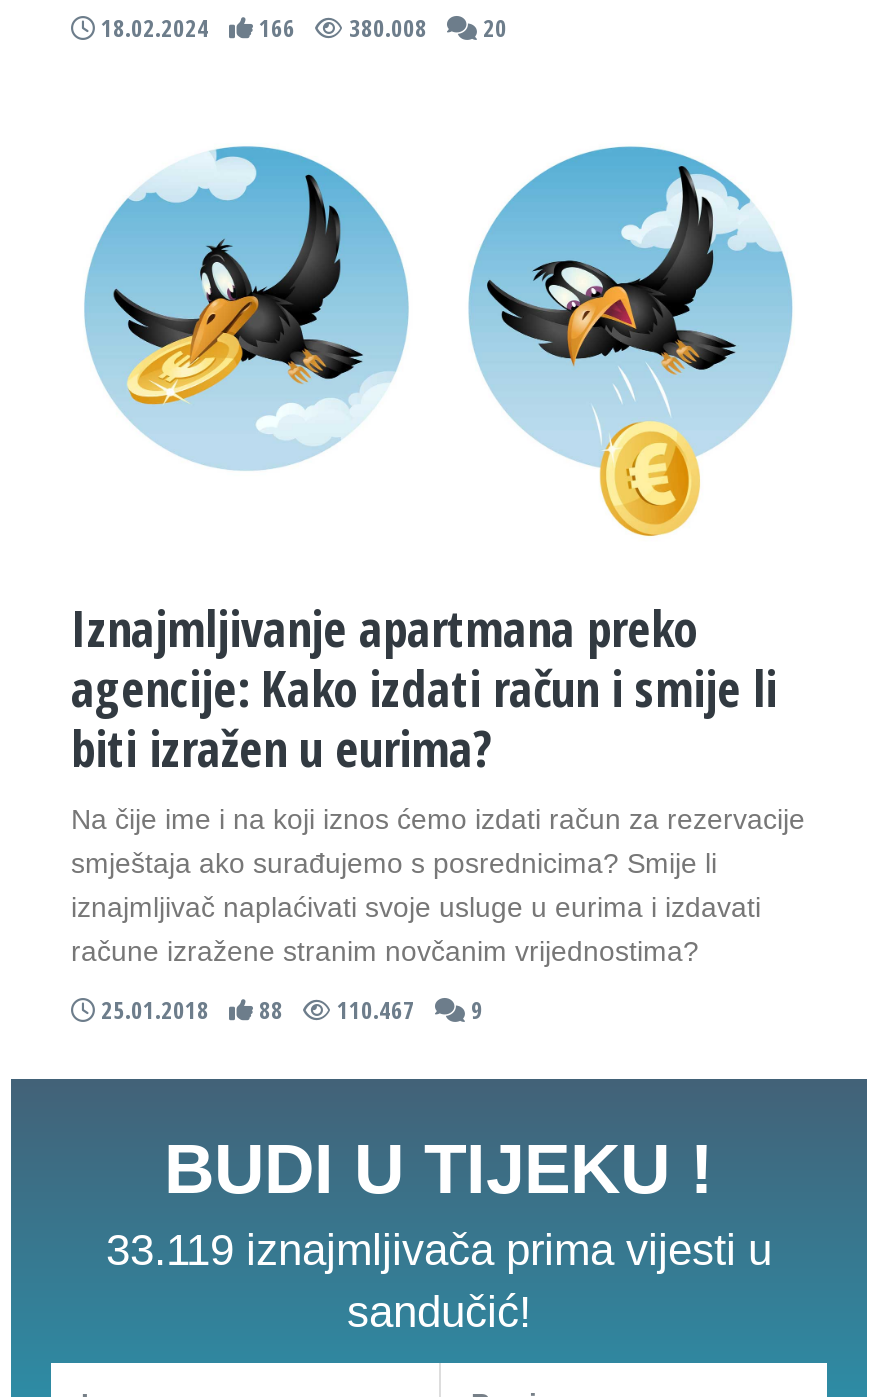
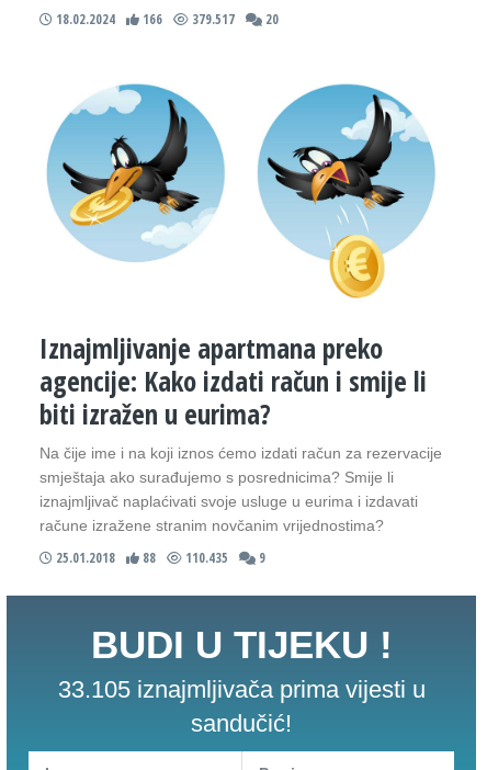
[95,11,507,45] 18.02.2024 166 380.008 20 -> [53,10,279,29] 18.02.2024 166 379.517 20
[95,993,483,1027] 25.01.2018 88 110.467 9 -> [53,548,265,567] 25.01.2018 88 110.435 9
[106,1225,772,1275] 33.119 iznajmljivača prima vijesti u -> [58,676,425,703] 33.105 iznajmljivača prima vijesti u

